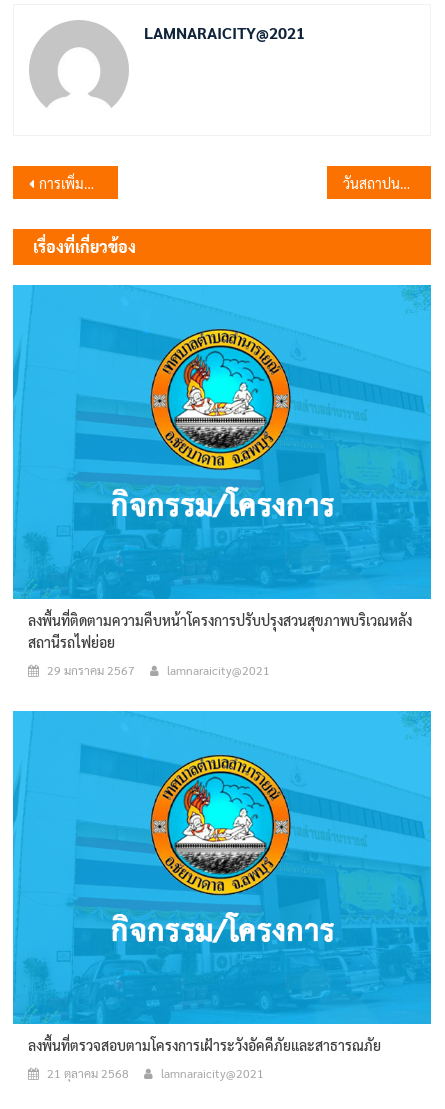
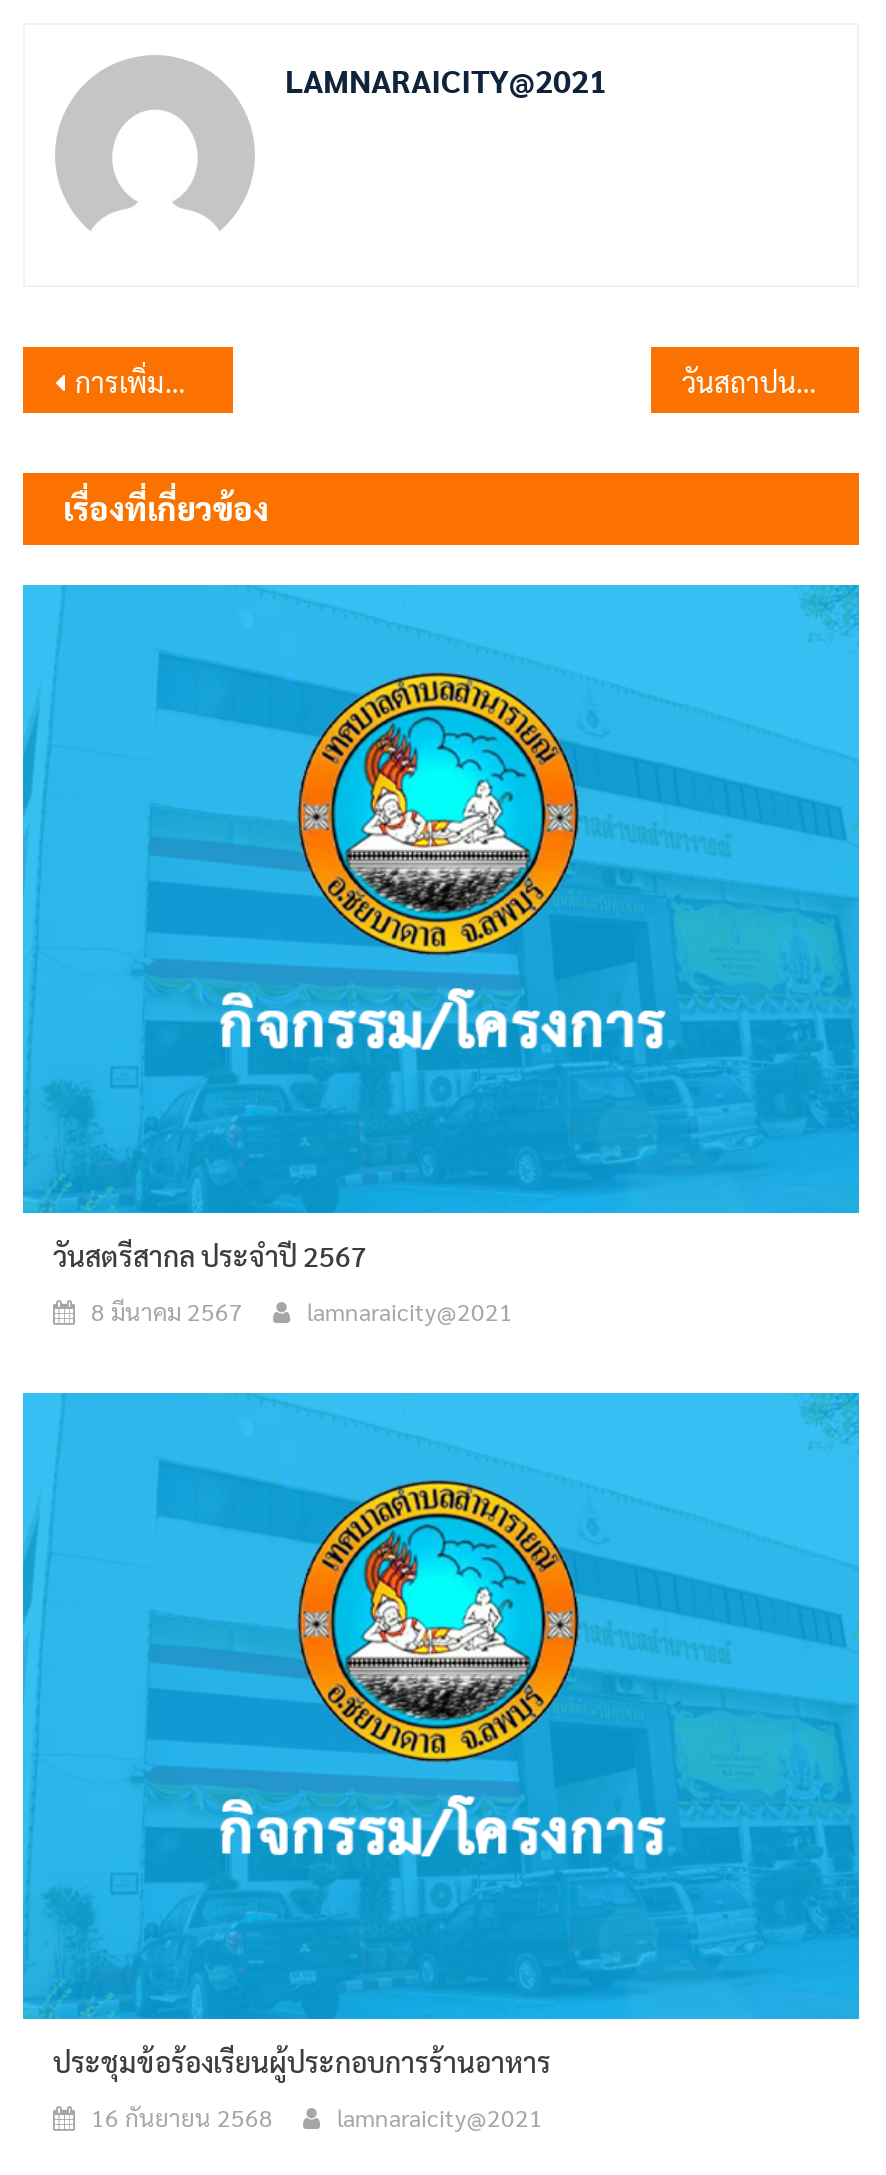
[28,611,412,651] ลงพื้นที่ติดตามความคืบหน้าโครงการปรับปรุงสวนสุขภาพบริเวณหลัง | สถานีรถไฟย่อย -> [53,1237,367,1273] วันสตรีสากล ประจำปี 2567
[47,662,135,678] 29 มกราคม 2567 -> [91,1295,243,1327] 8 มีนาคม 2567
[28,1036,381,1054] ลงพื้นที่ตรวจสอบตามโครงการเฝ้าระวังอัคคีภัยและสาธารณภัย -> [53,2044,551,2080] ประชุมข้อร้องเรียนผู้ประกอบการร้านอาหาร
[47,1065,129,1081] 21 ตุลาคม 2568 -> [91,2102,273,2134] 16 กันยายน 2568

